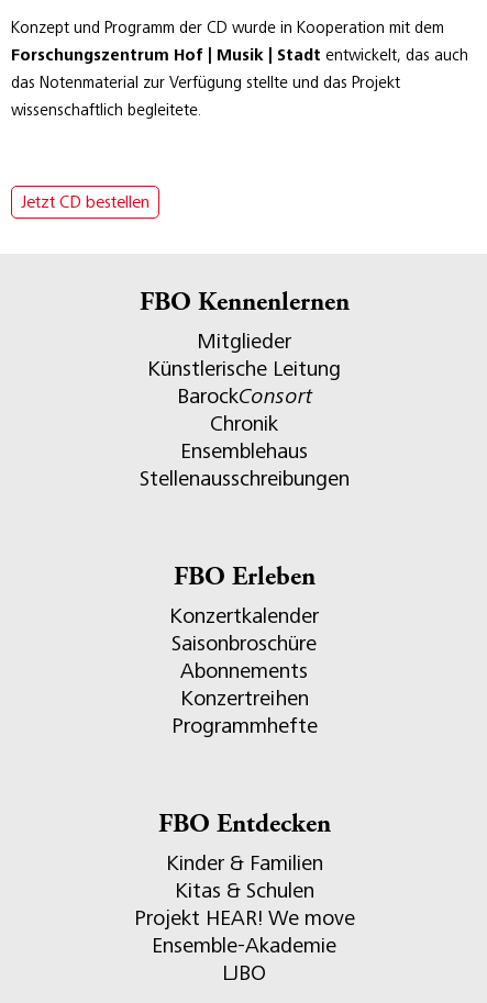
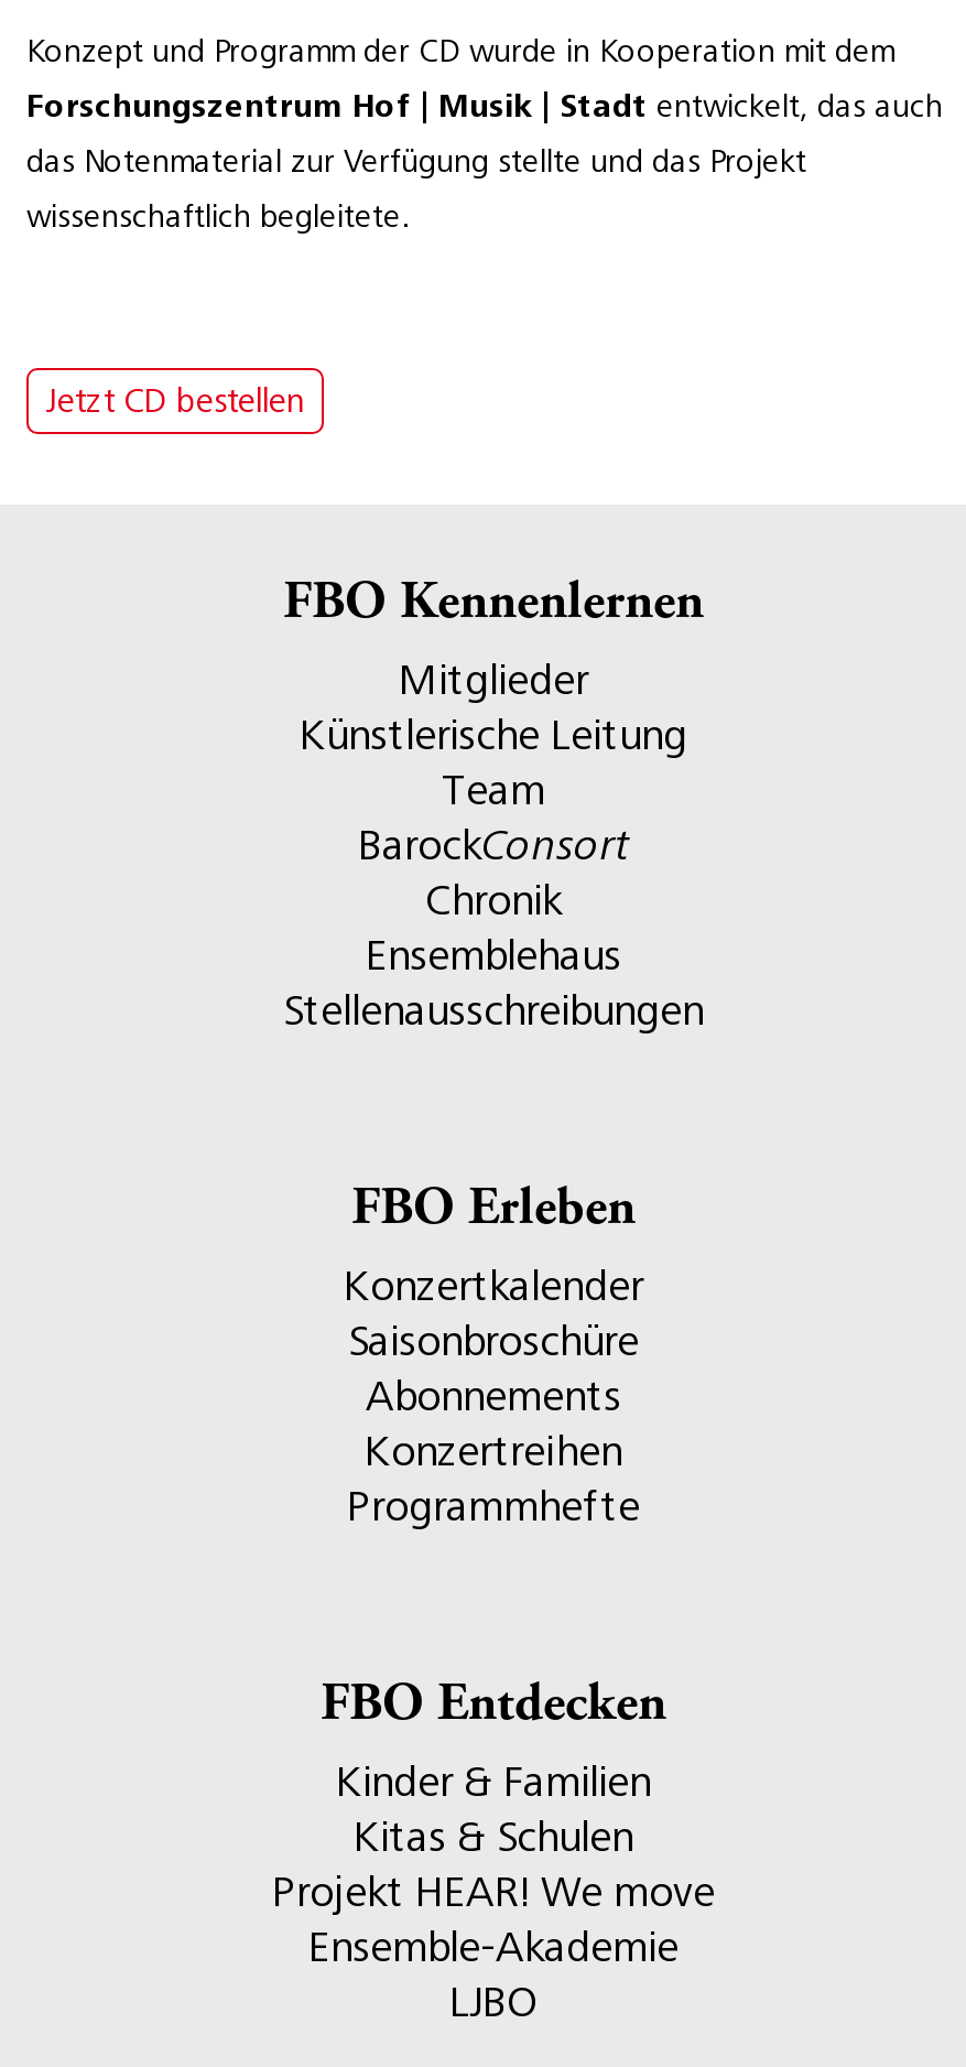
none -> [442,765,545,815] Team

